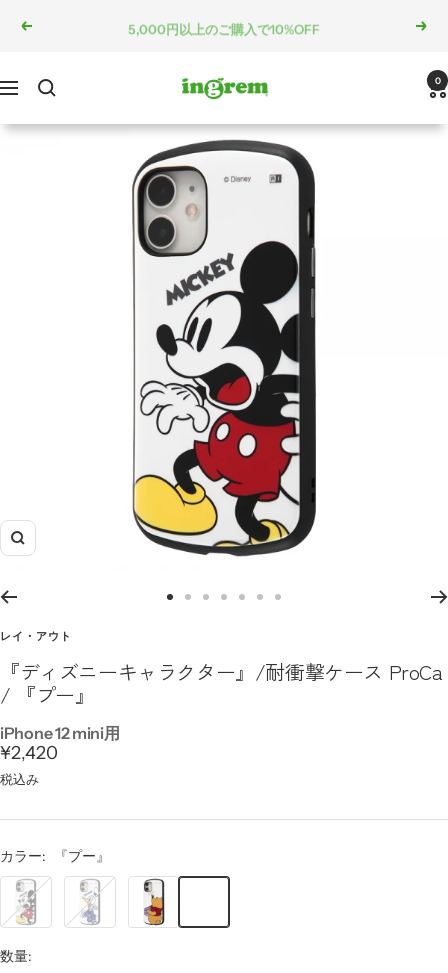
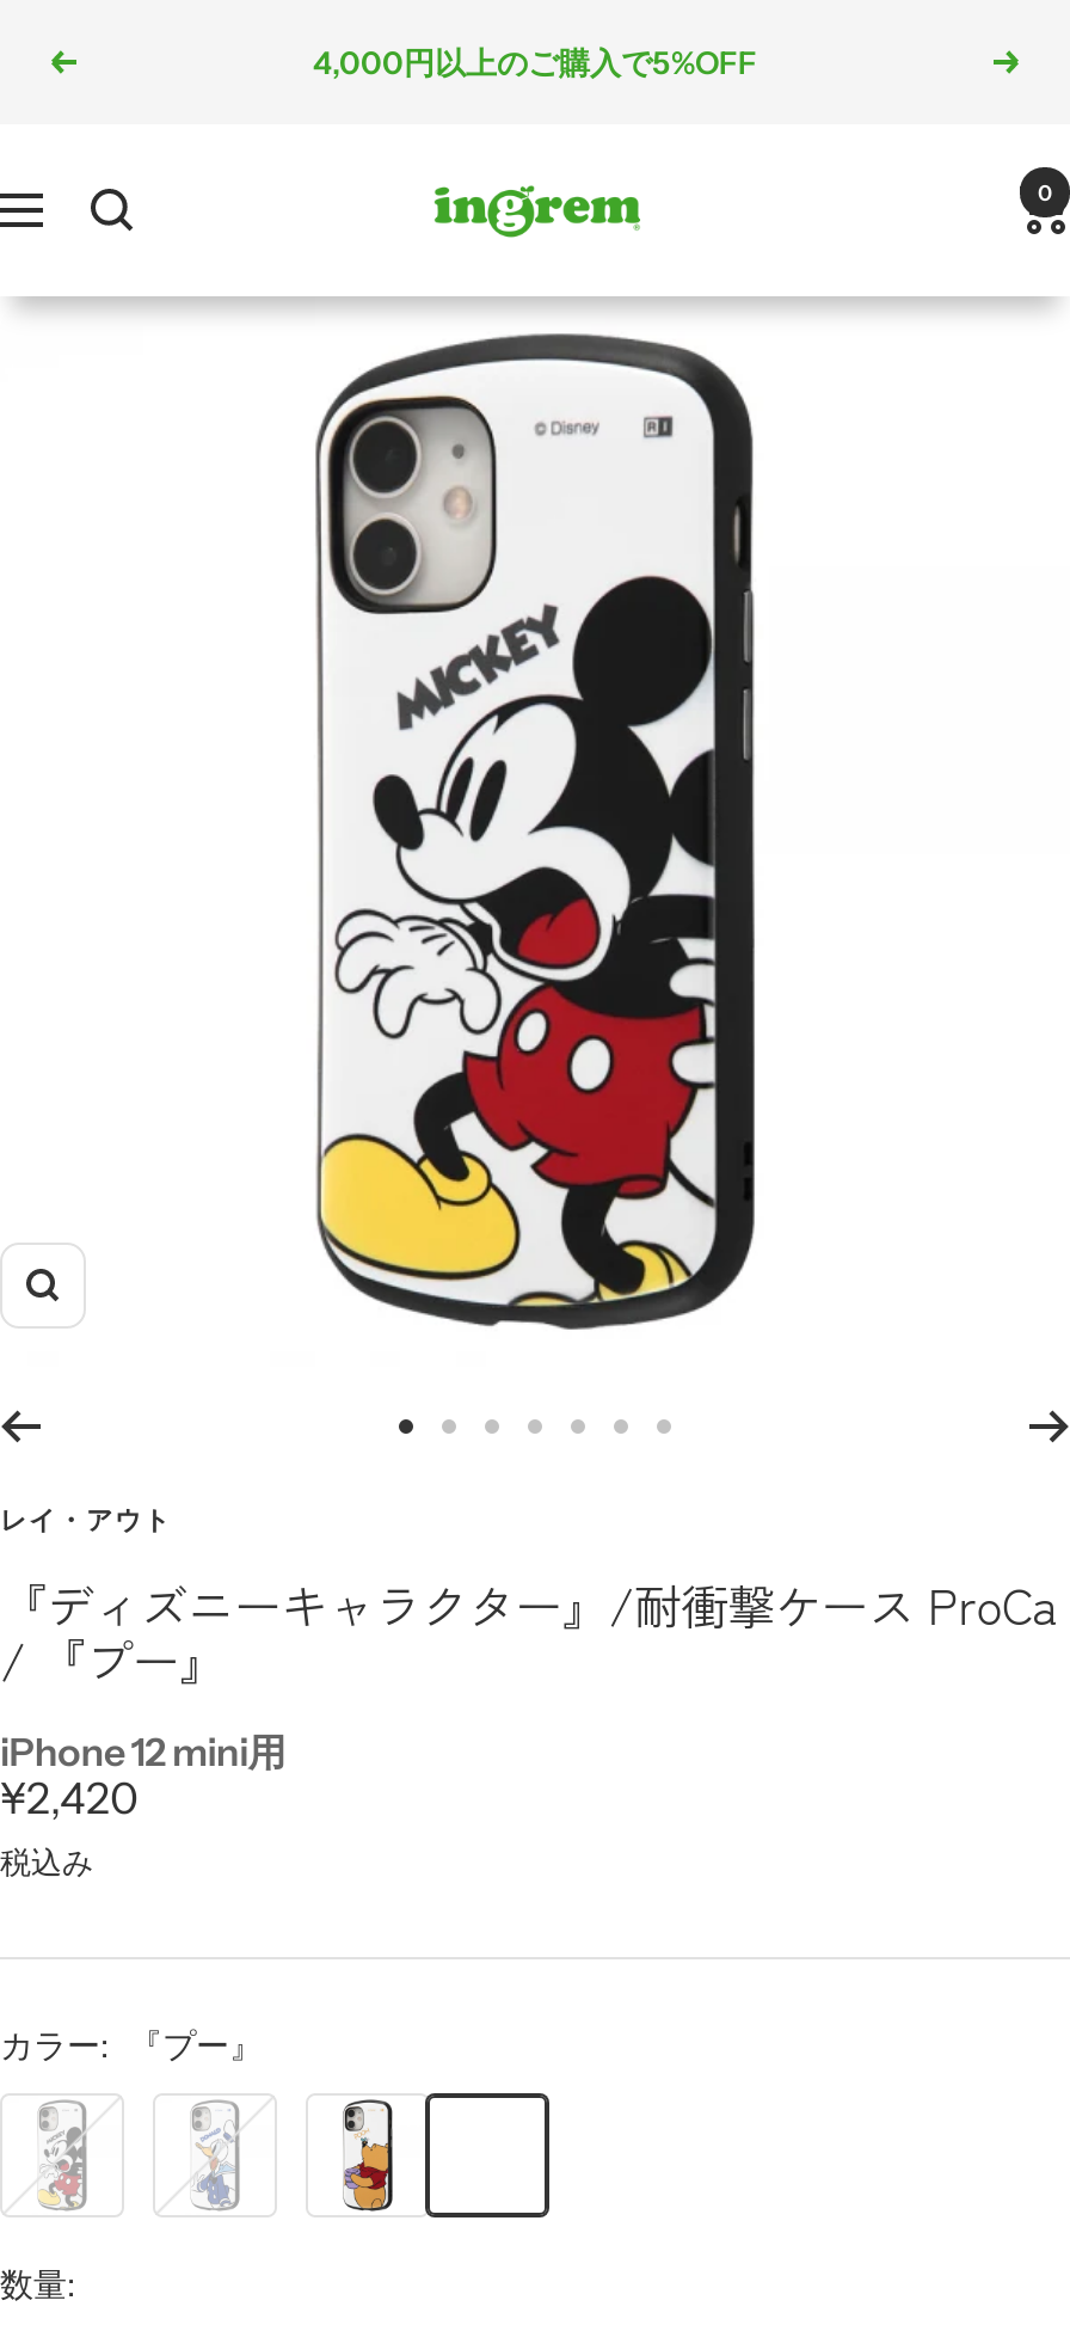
[128,18,320,34] 5,000円以上のご購入で10%OFF -> [313,43,757,81] 4,000円以上のご購入で5%OFF

